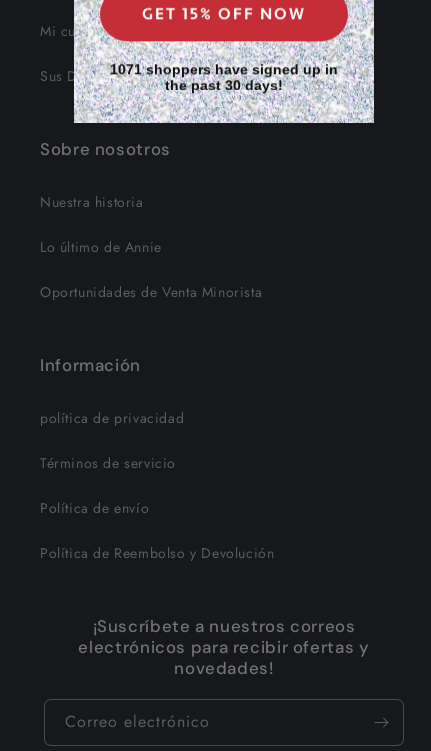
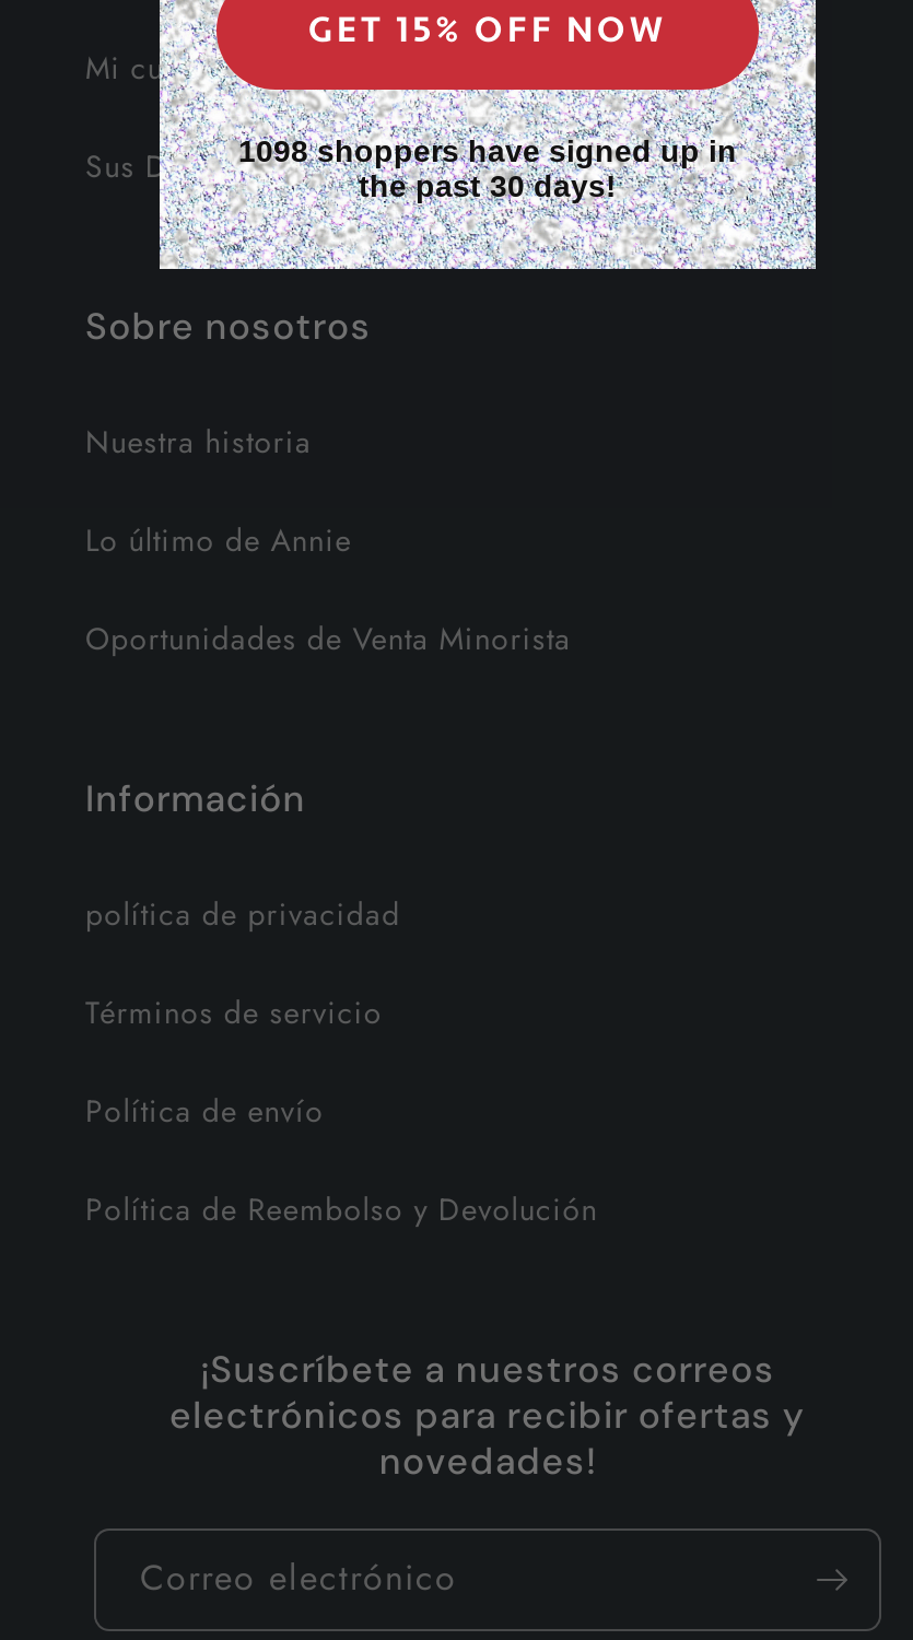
[110,61,338,77] 1071 shoppers have signed up in -> [238,133,737,168] 1098 shoppers have signed up in

